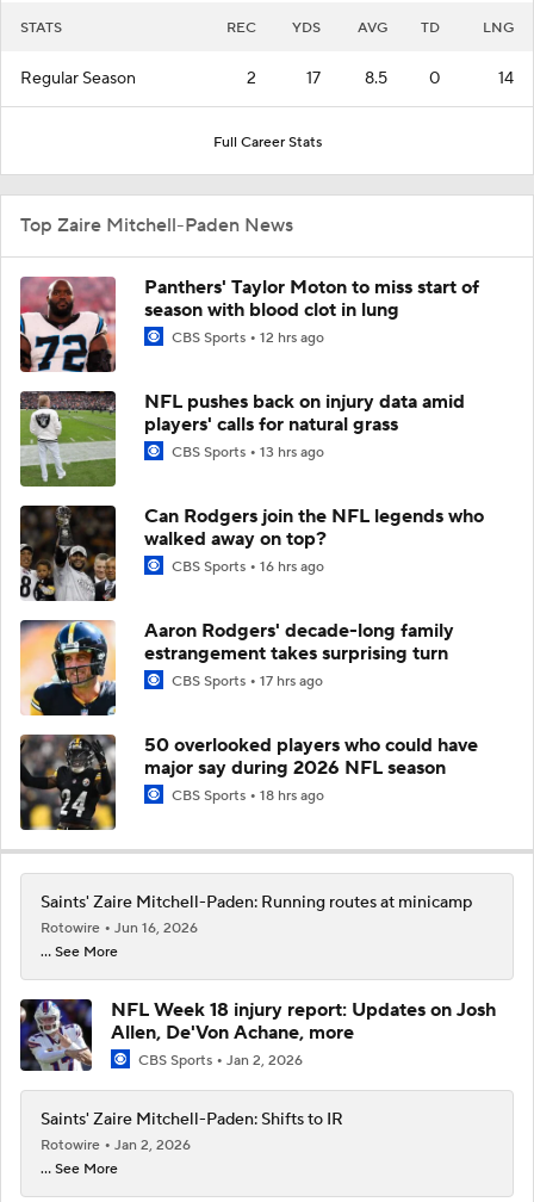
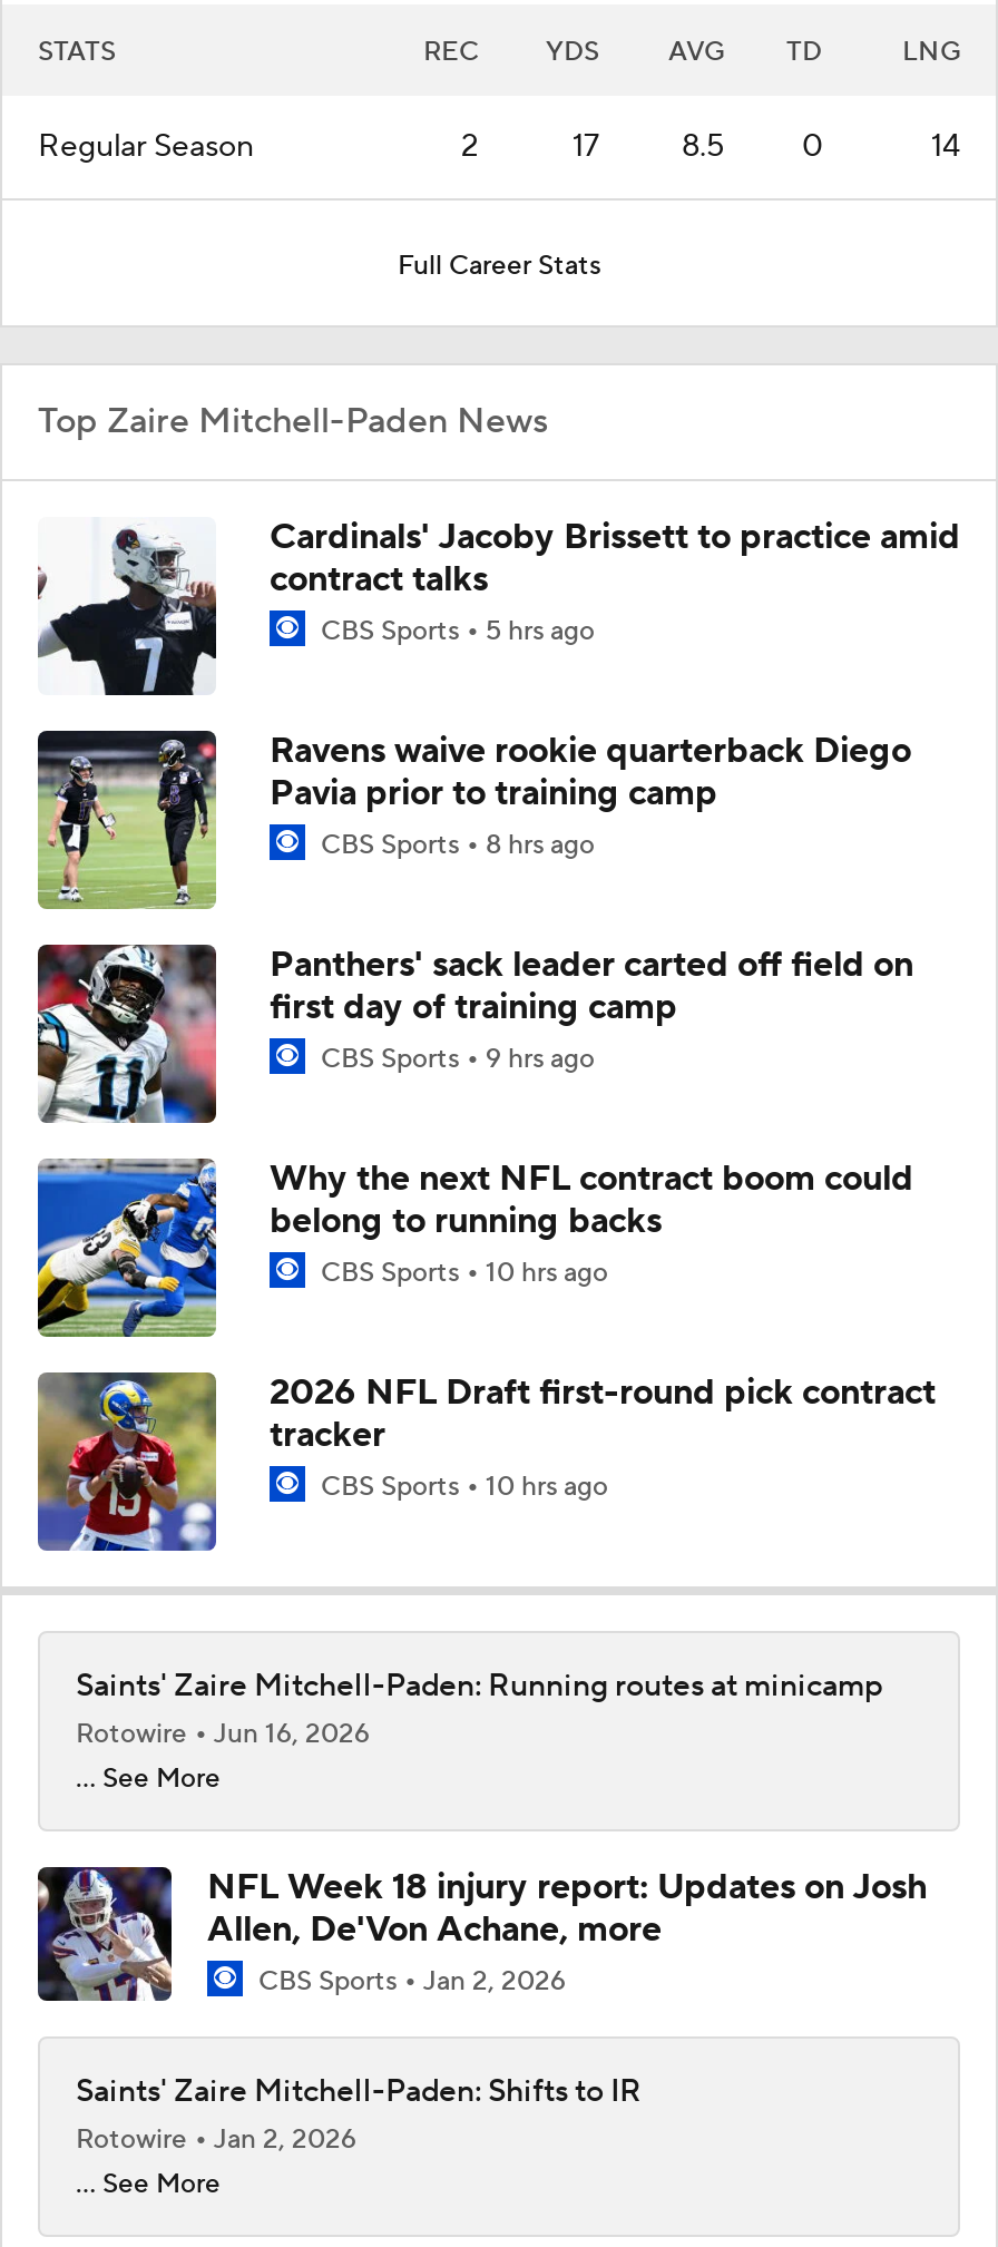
[19,275,479,373] [image] | Panthers' Taylor Moton to miss start of | season with blood clot in lung | CBS Sports 12 hrs ago -> [36,514,960,697] [image] | Cardinals' Jacoby Brissett to practice amid | contract talks | CBS Sports 5 hrs ago
[20,390,465,487] [image] | NFL pushes back on injury data amid | players' calls for natural grass | CBS Sports 13 hrs ago -> [38,728,911,909] [image] | Ravens waive rookie quarterback Diego | Pavia prior to training camp | CBS Sports 8 hrs ago
[19,504,484,602] [image] | Can Rodgers join the NFL legends who | walked away on top? | CBS Sports 16 hrs ago -> [36,942,913,1125] [image] | Panthers' sack leader carted off field on | first day of training camp | CBS Sports 9 hrs ago
[19,619,454,717] [image] | Aaron Rodgers' decade-long family | estrangement takes surprising turn | CBS Sports 17 hrs ago -> [36,1156,913,1339] [image] | Why the next NFL contract boom could | belong to running backs | CBS Sports 10 hrs ago
[19,733,478,831] [image] | 50 overlooked players who could have | major say during 2026 NFL season | CBS Sports 18 hrs ago -> [36,1370,936,1553] [image] | 2026 NFL Draft first-round pick contract | tracker | CBS Sports 10 hrs ago

